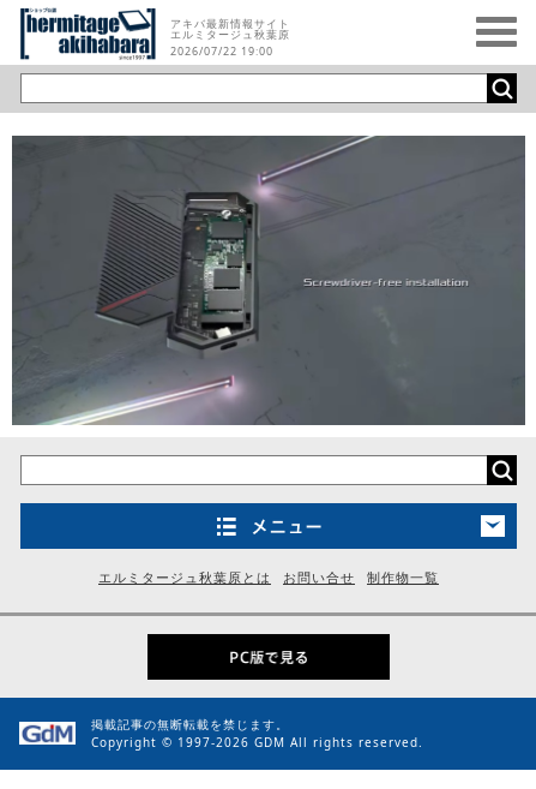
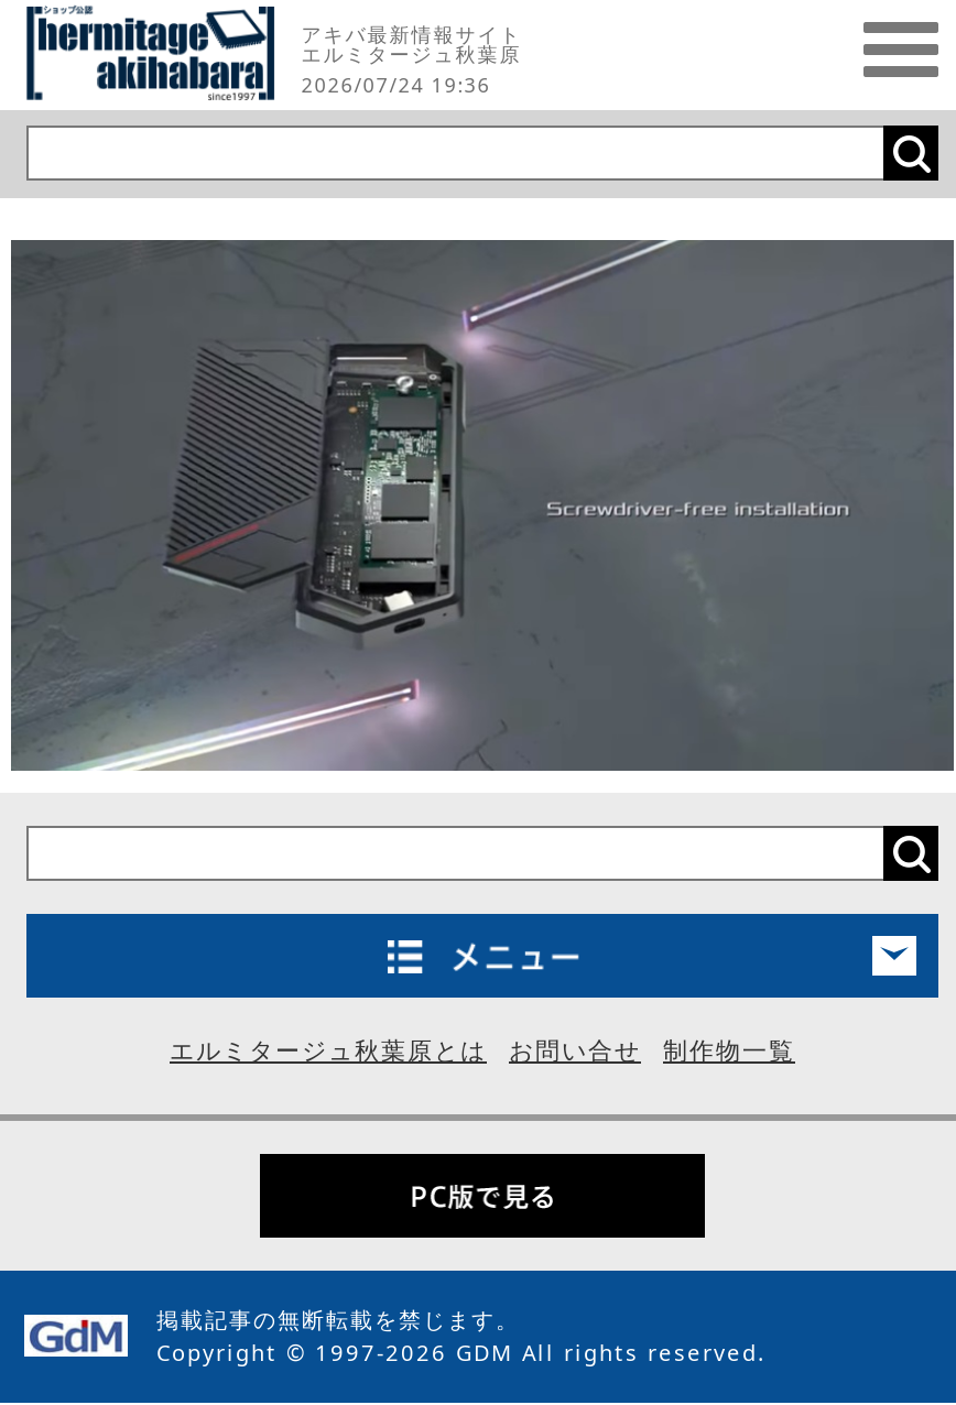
[170,43,273,59] 2026/07/22 19:00 -> [301,70,491,99] 2026/07/24 19:36

